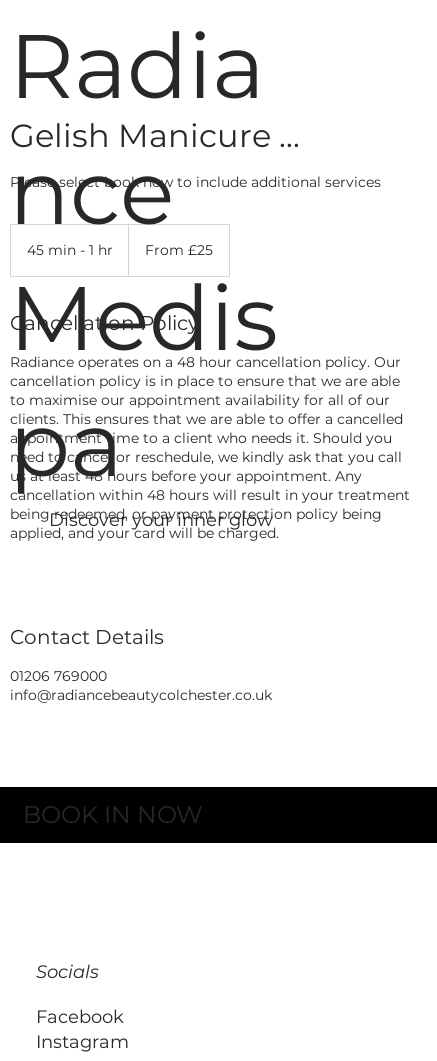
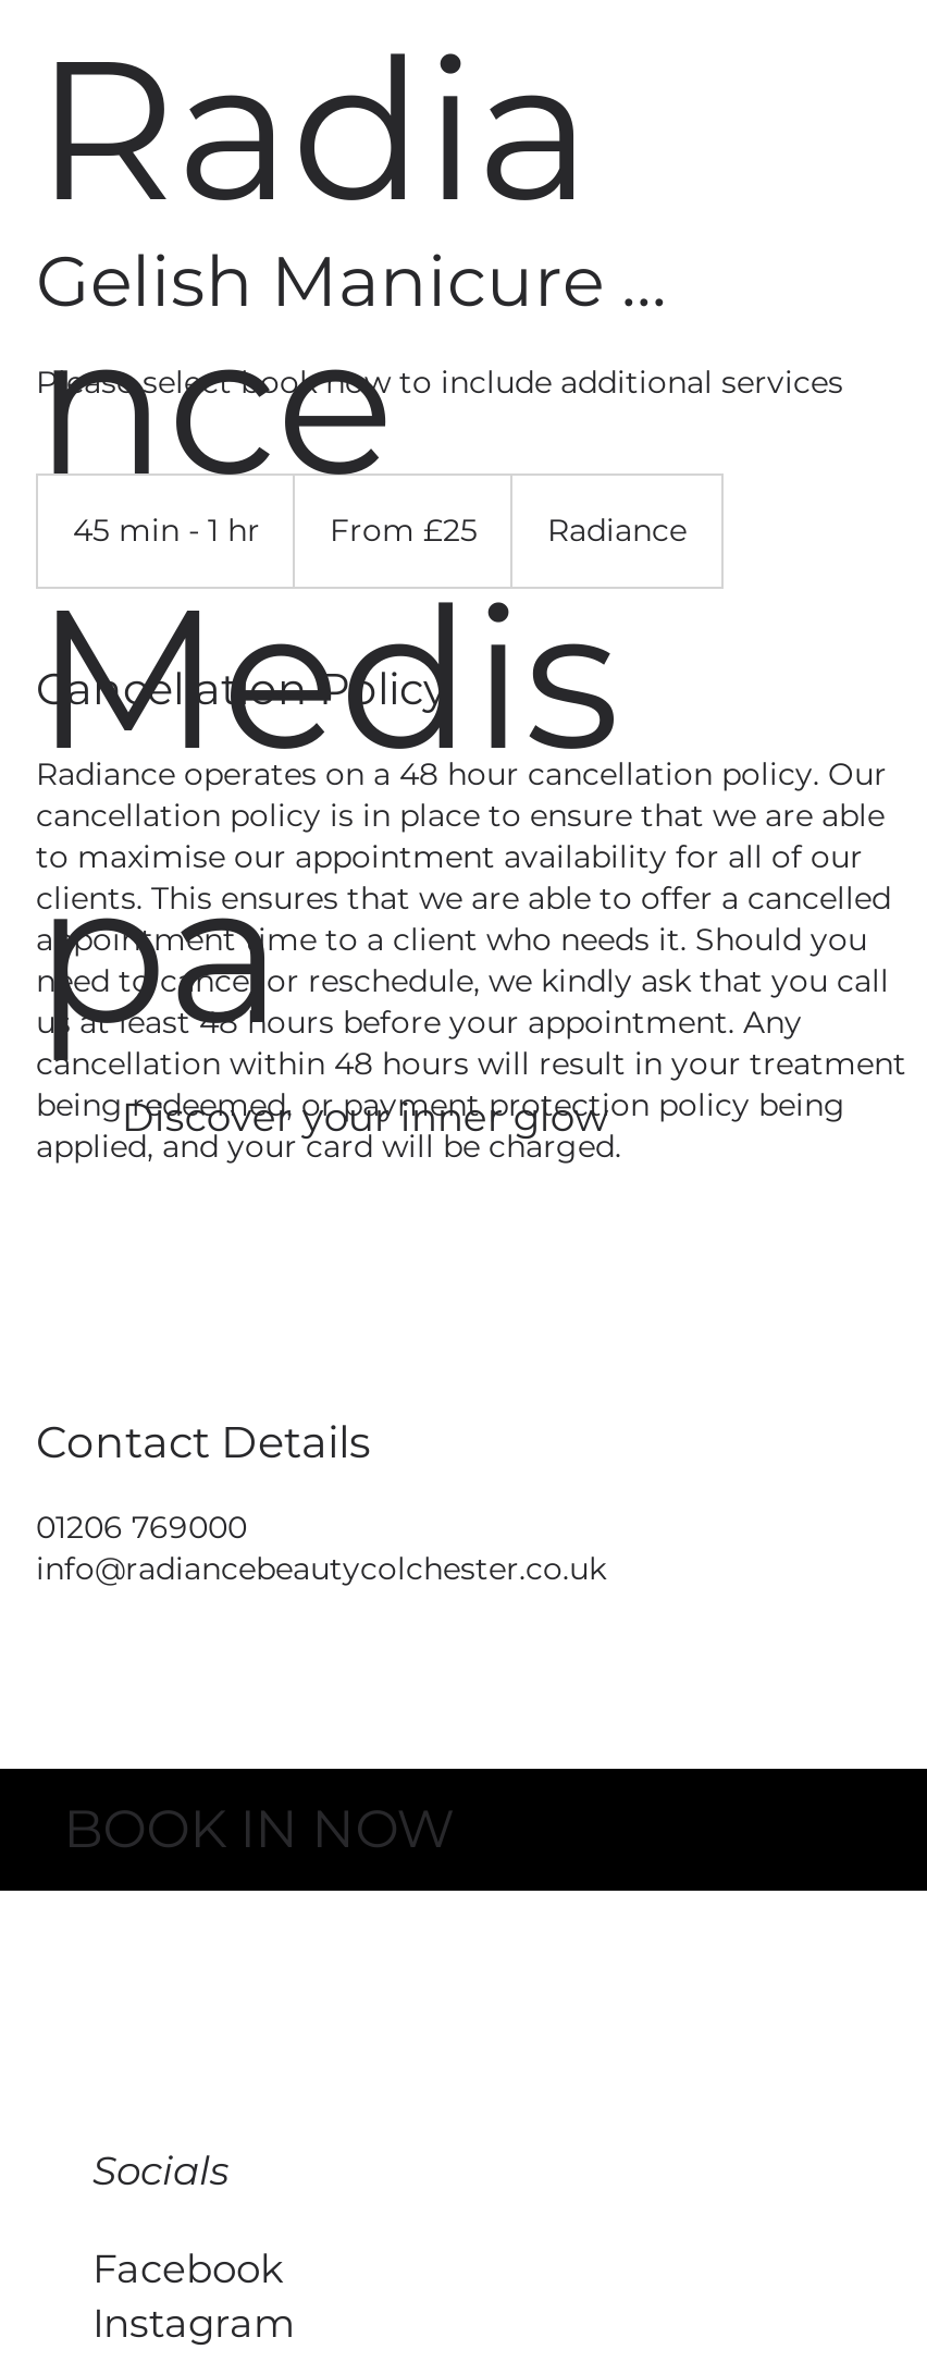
none -> [547,510,687,550] Radiance

